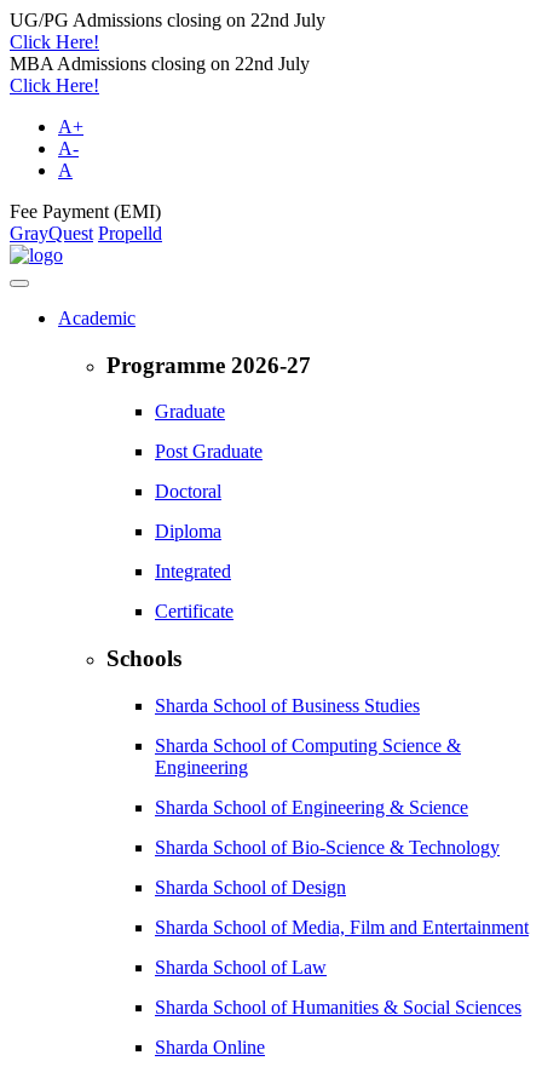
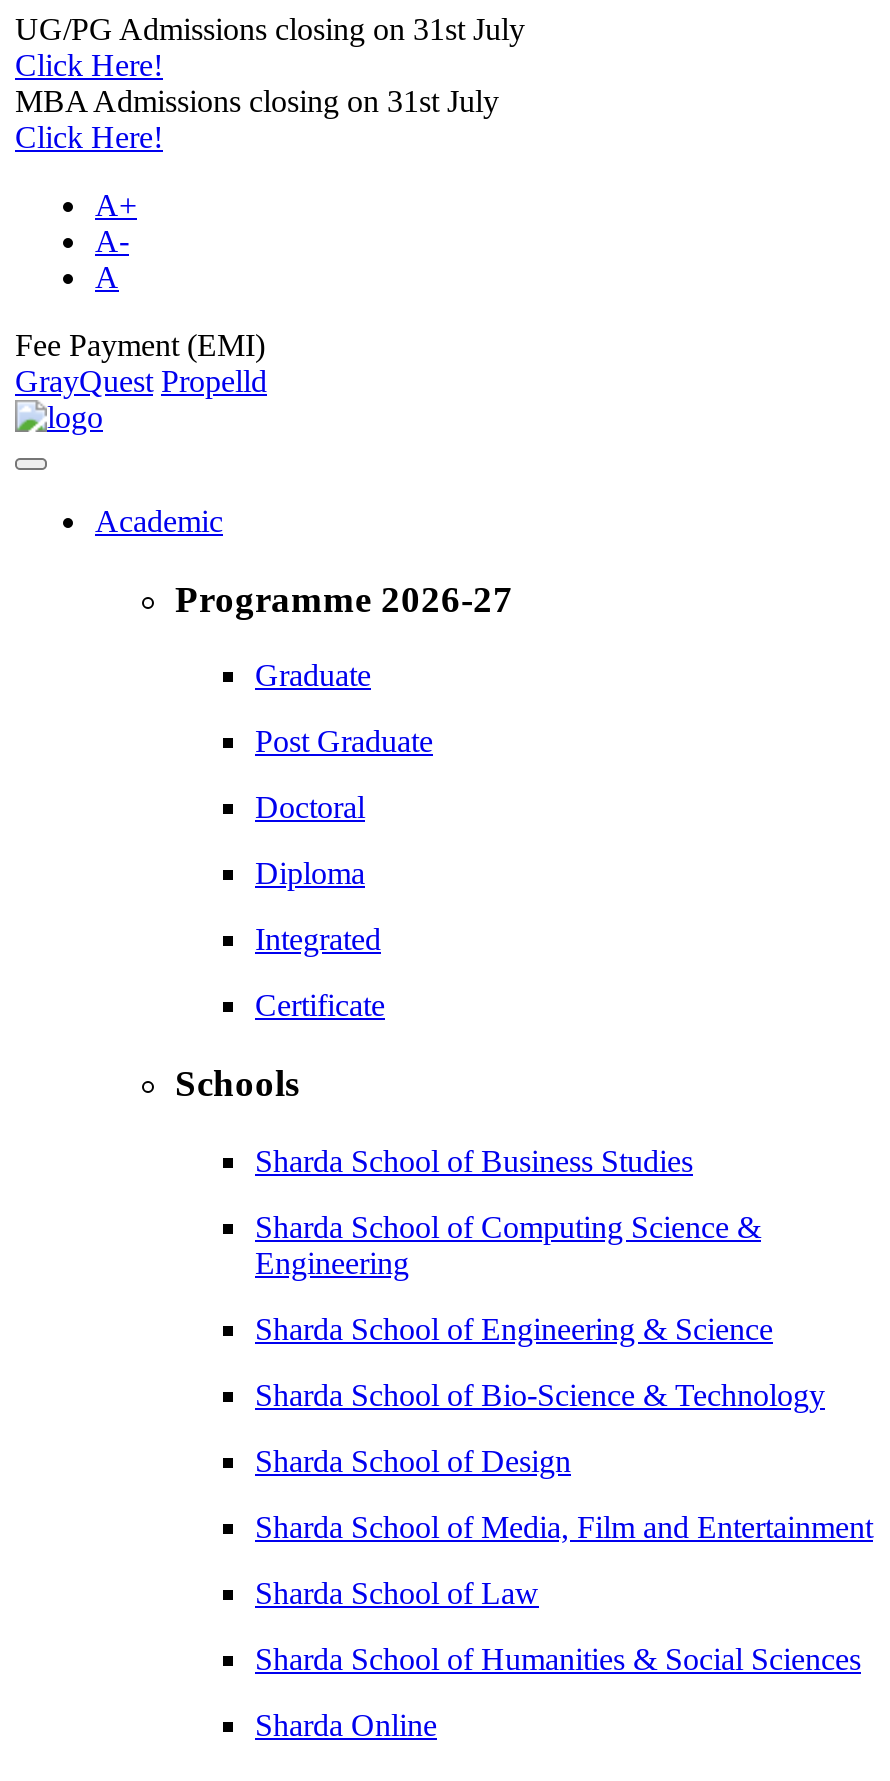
[10,10,325,30] UG/PG Admissions closing on 22nd July -> [15,12,525,46] UG/PG Admissions closing on 31st July
[10,53,310,74] MBA Admissions closing on 22nd July -> [15,84,499,118] MBA Admissions closing on 31st July

